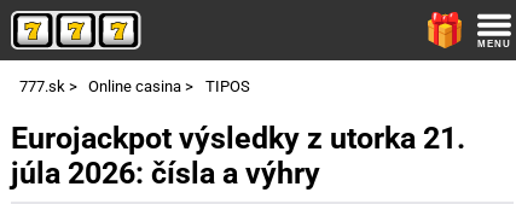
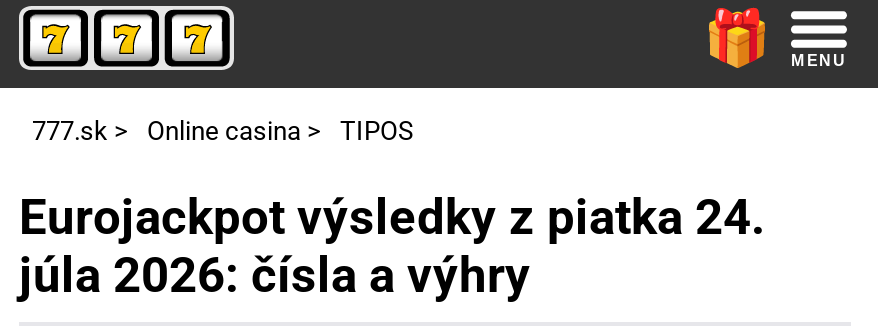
[11,121,465,156] Eurojackpot výsledky z utorka 21. -> [19,189,765,247] Eurojackpot výsledky z piatka 24.

